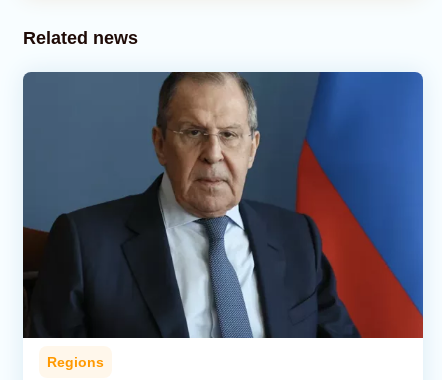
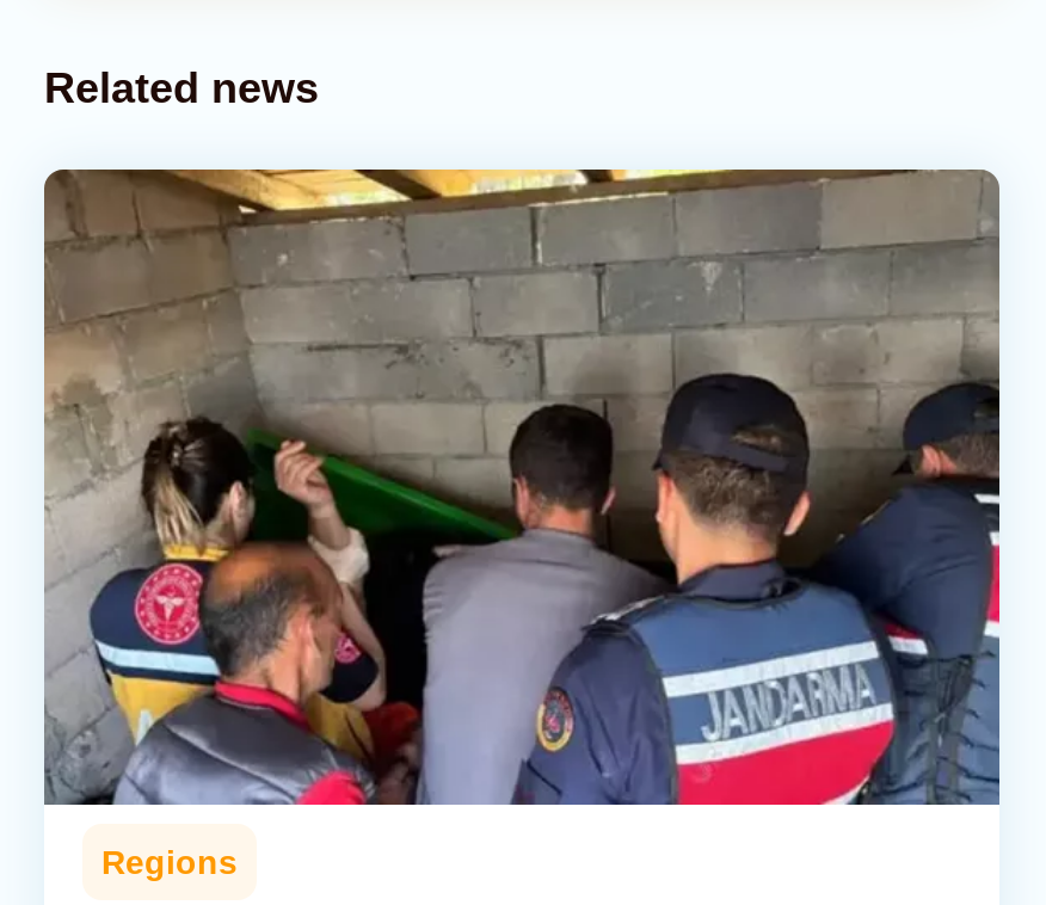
[22,71,424,339] [image] -> [42,167,1002,807] [image]

